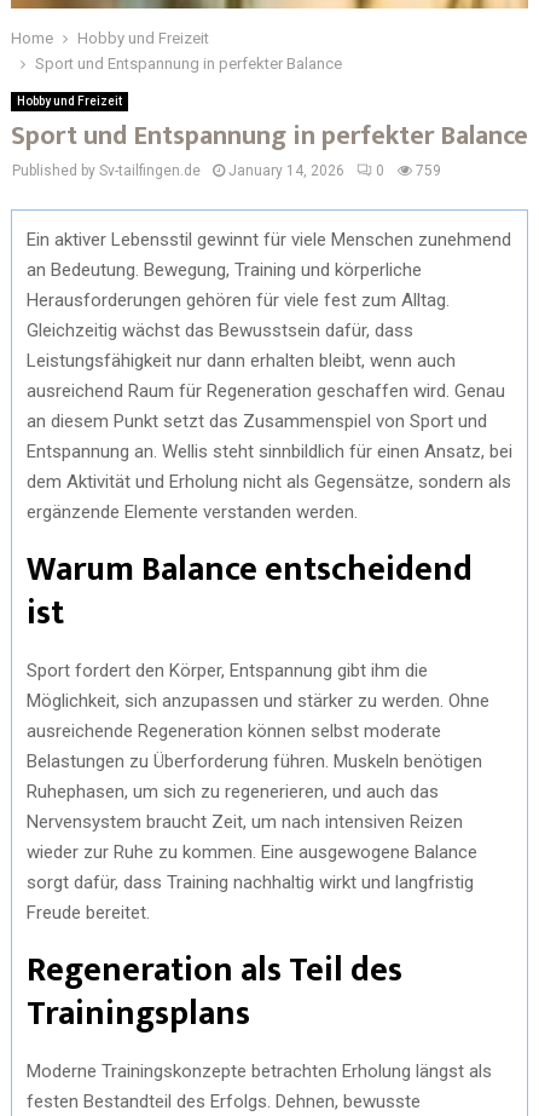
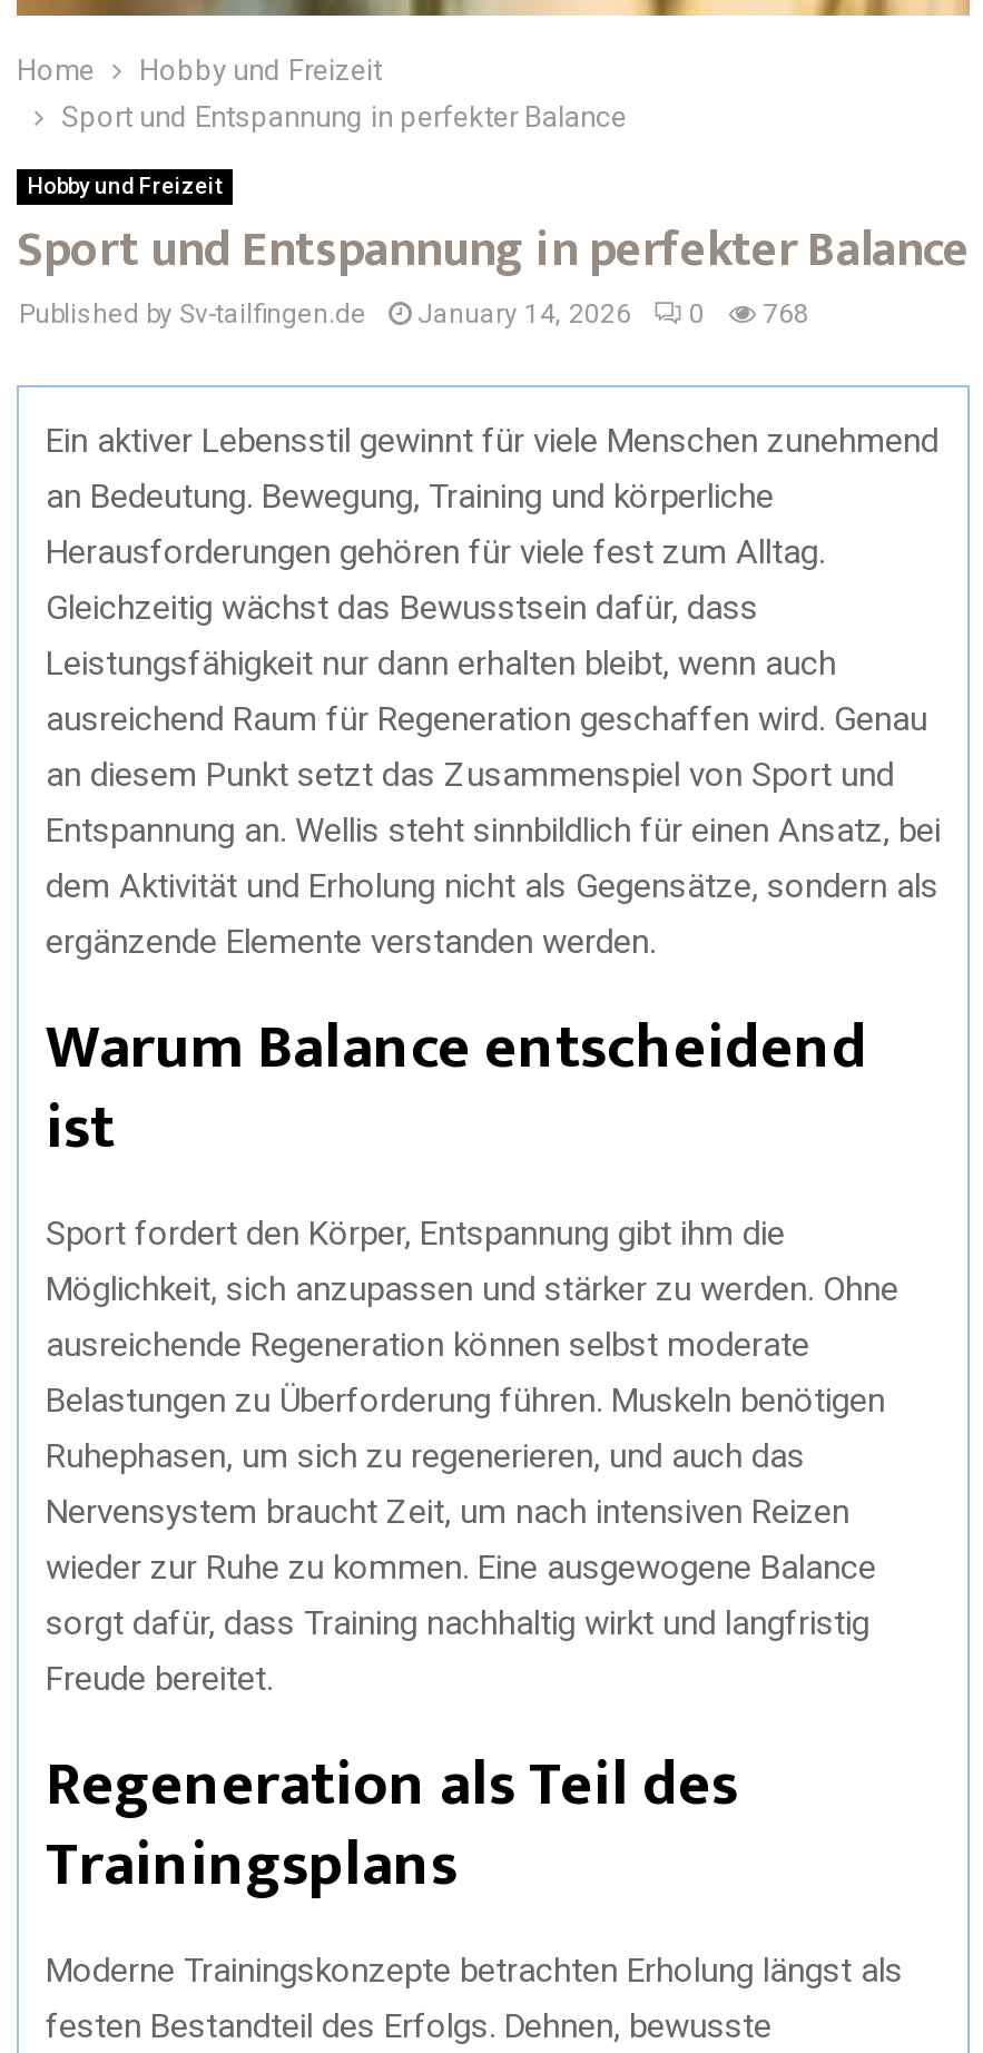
[12,162,441,179] Published by Sv-tailfingen.de January 14, 2026 0 759 -> [19,298,809,330] Published by Sv-tailfingen.de January 14, 2026 0 768

